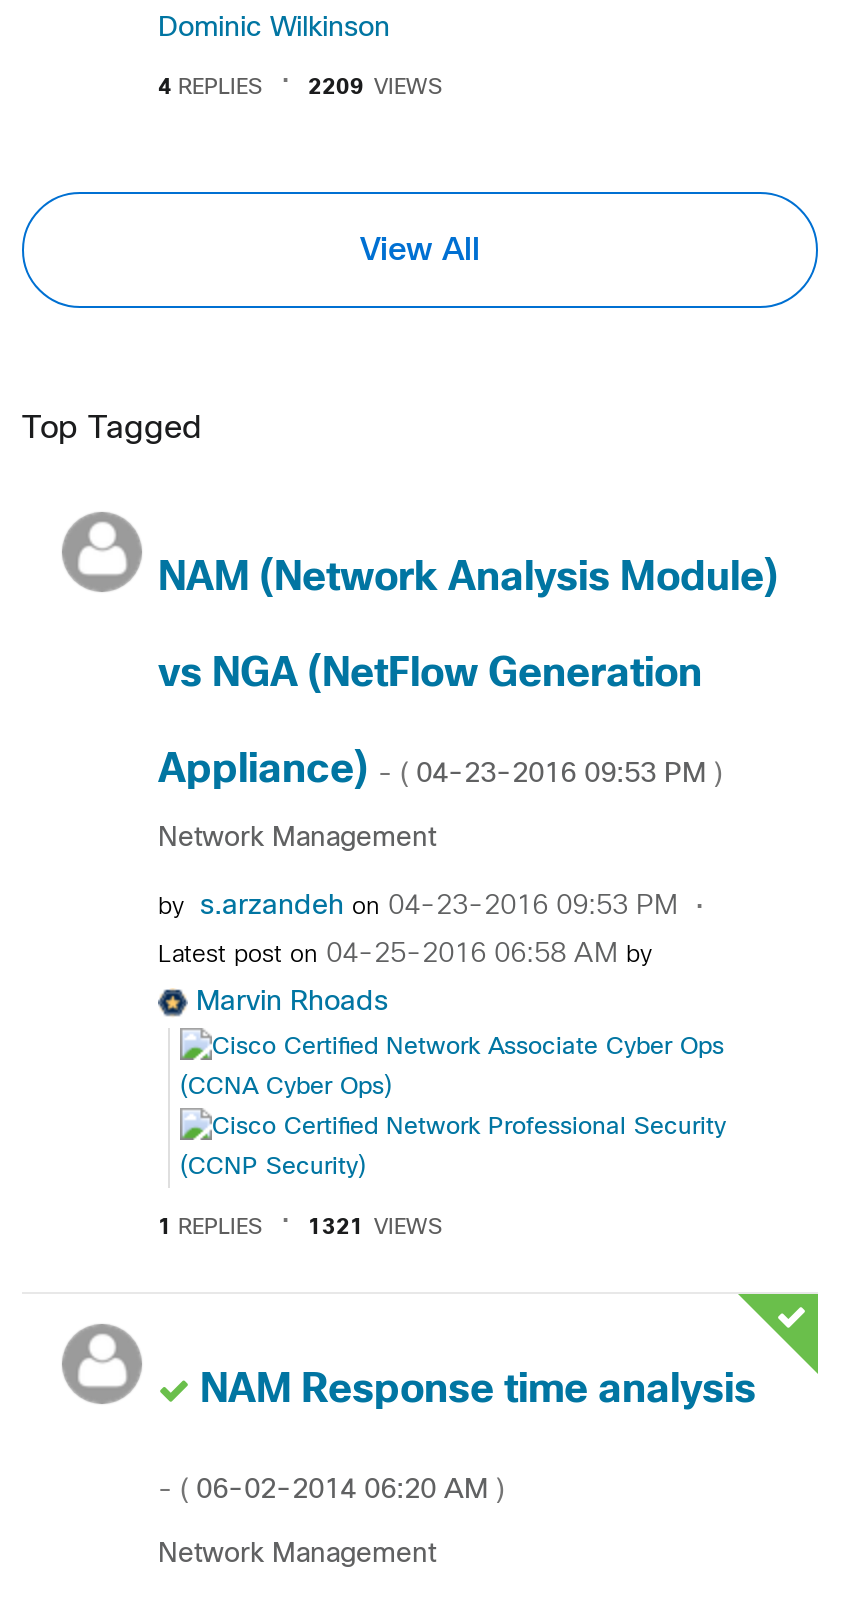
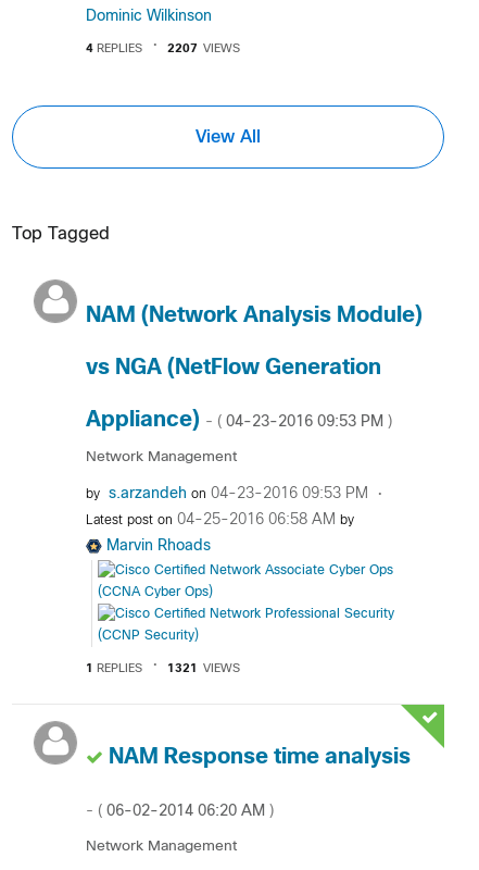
[308,78,442,98] 2209 VIEWS -> [167,43,240,54] 2207 VIEWS

